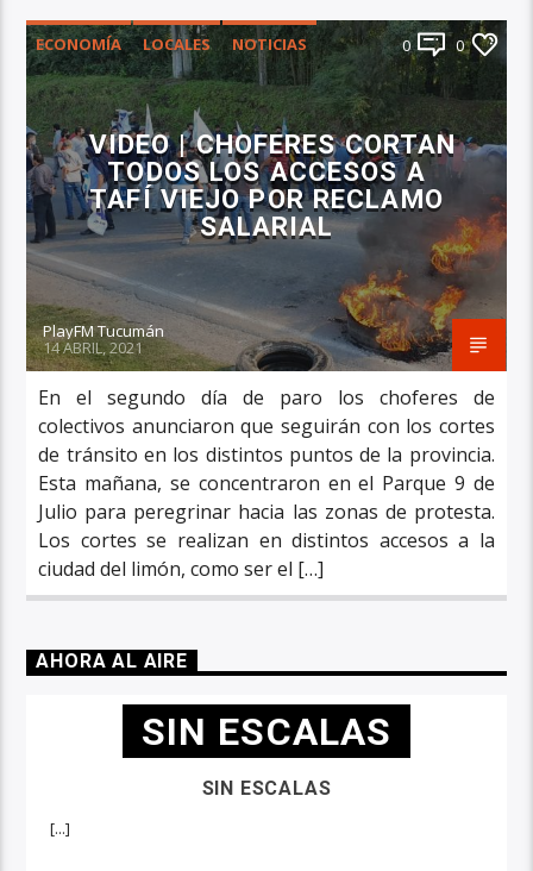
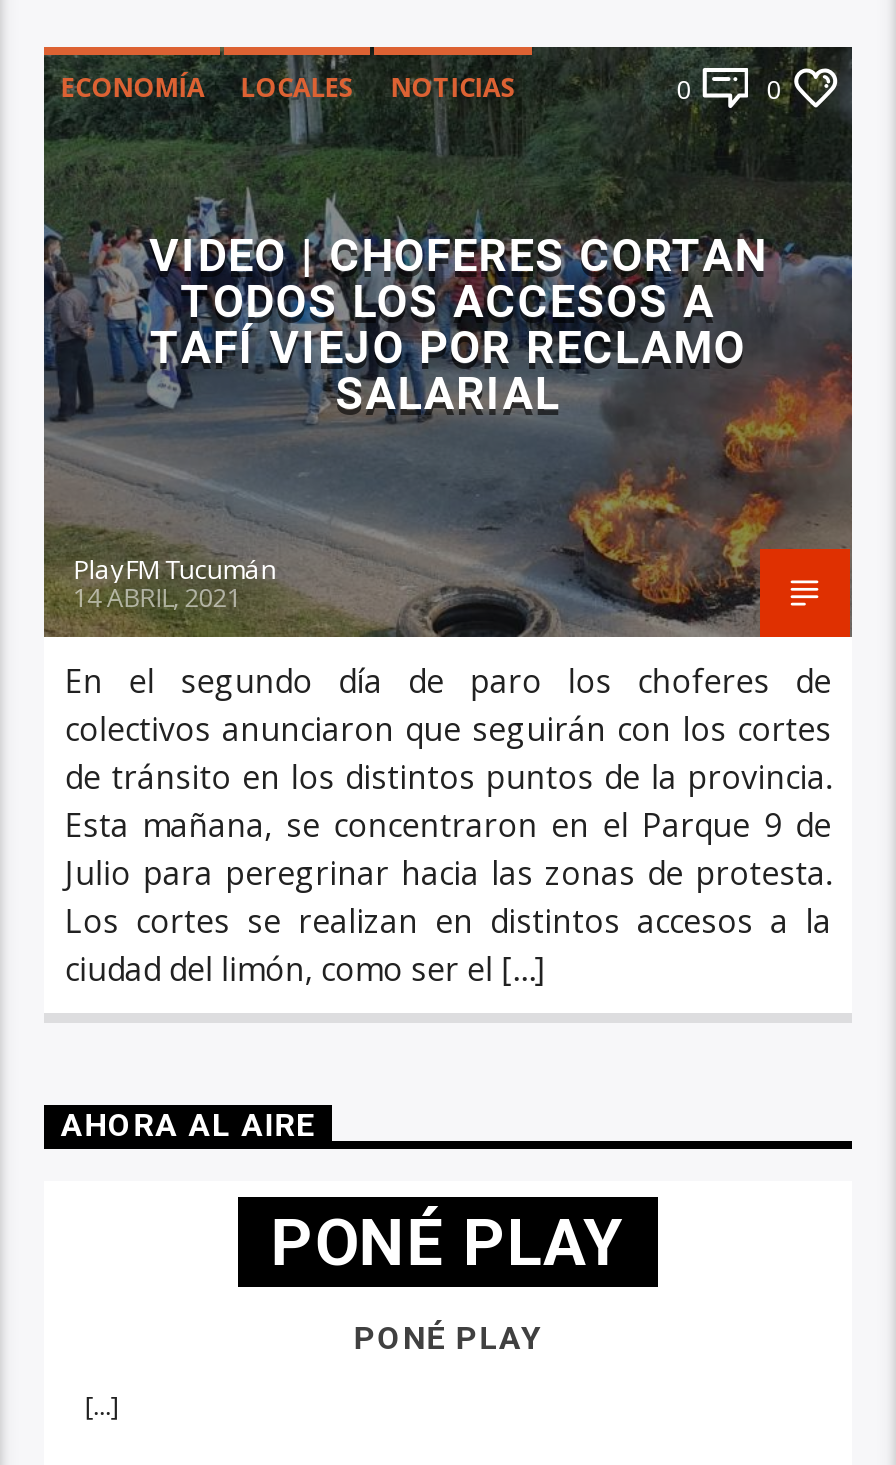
[142,709,391,754] SIN ESCALAS -> [271,1205,625,1281] PONÉ PLAY
[202,777,331,800] SIN ESCALAS -> [354,1319,542,1357] PONÉ PLAY

